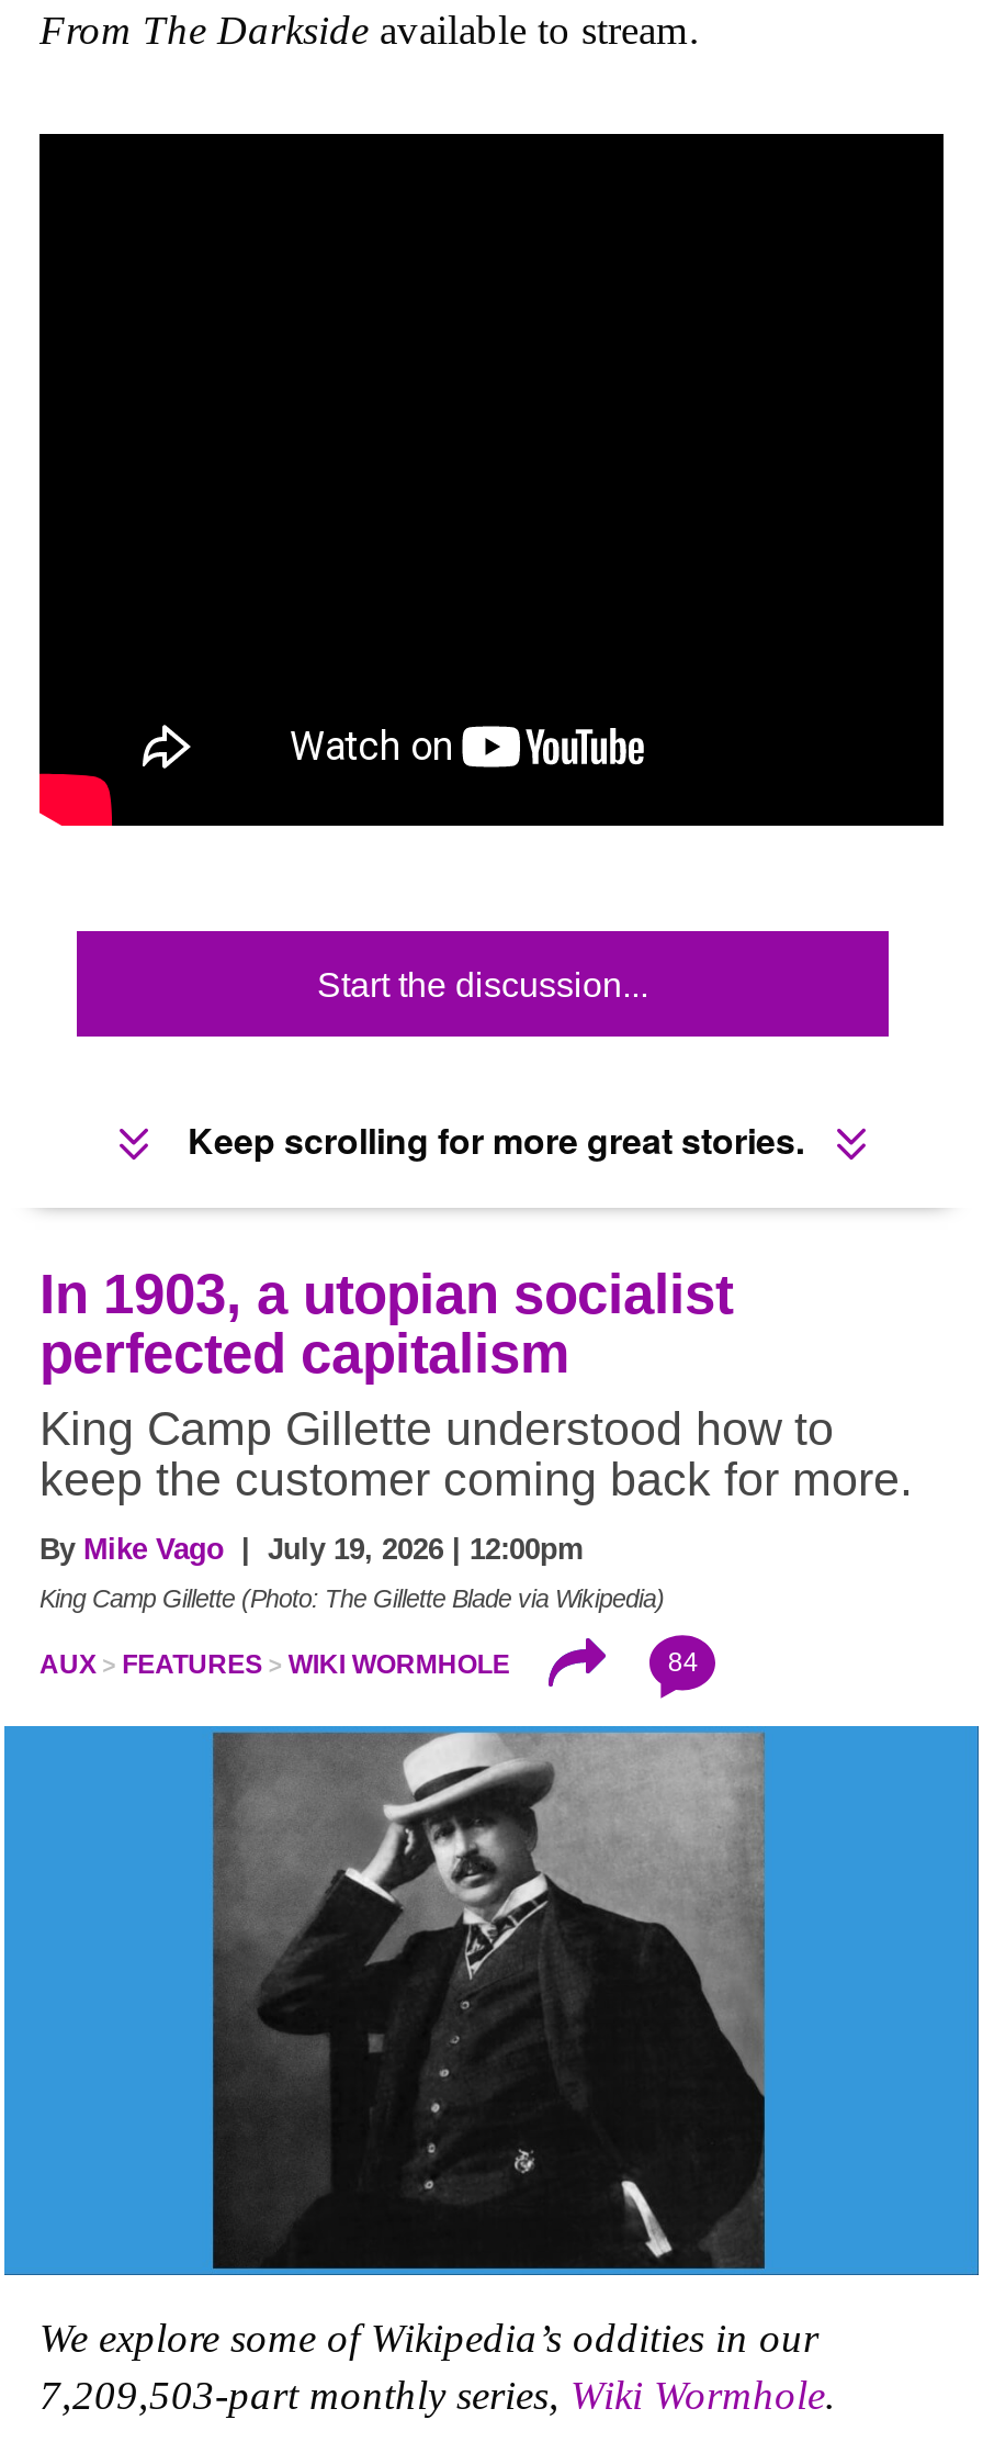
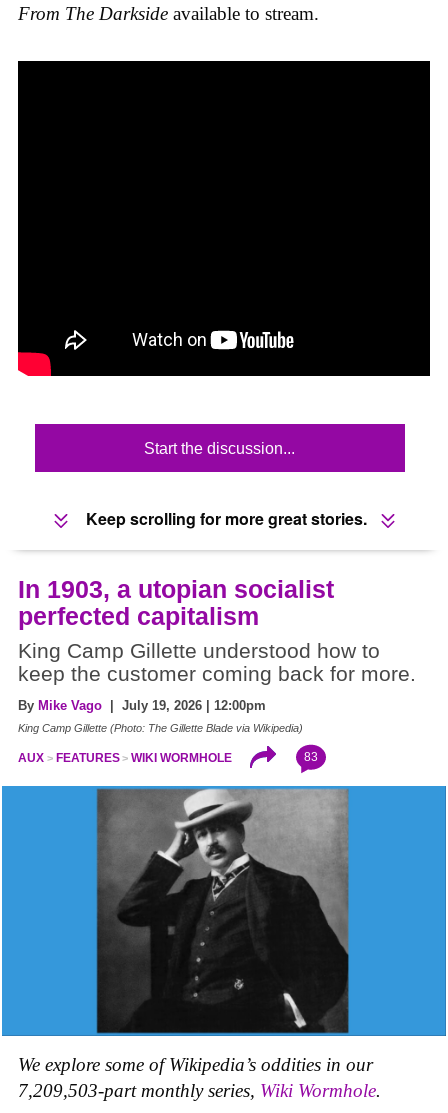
[668,1647,698,1678] 84 -> [304,750,318,764] 83

